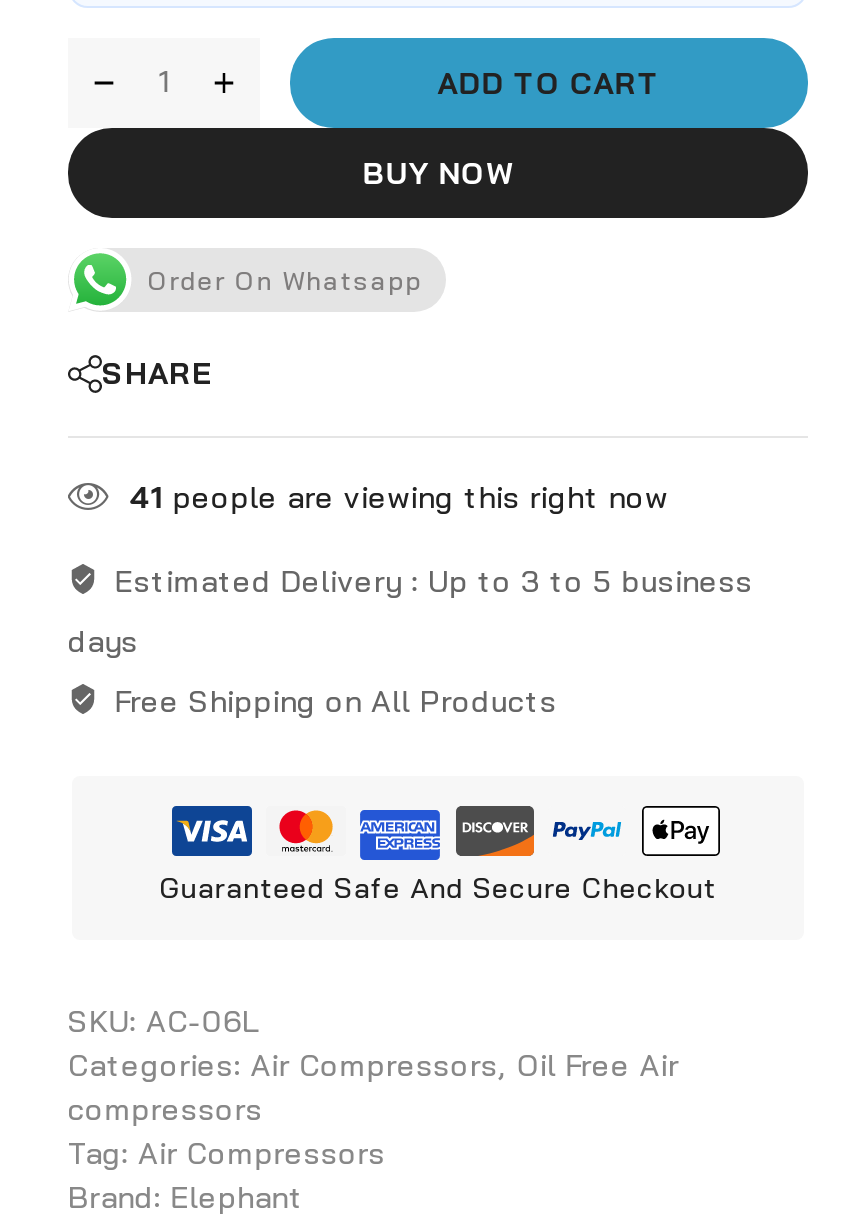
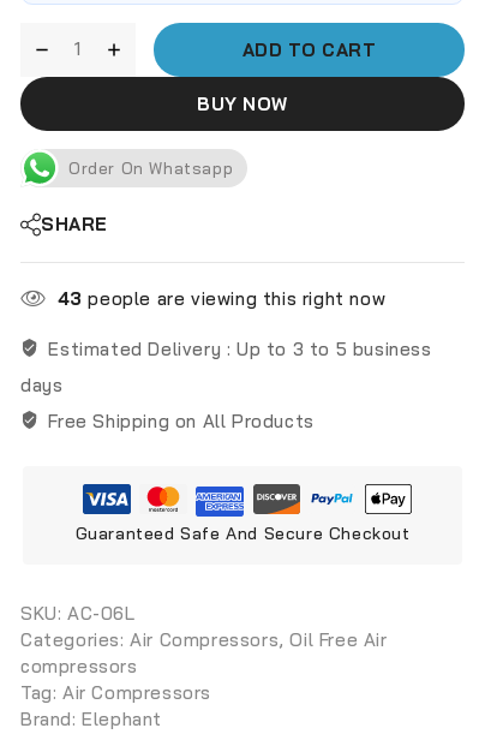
[129,477,668,515] 41 people are viewing this right now -> [57,287,386,309] 43 people are viewing this right now

